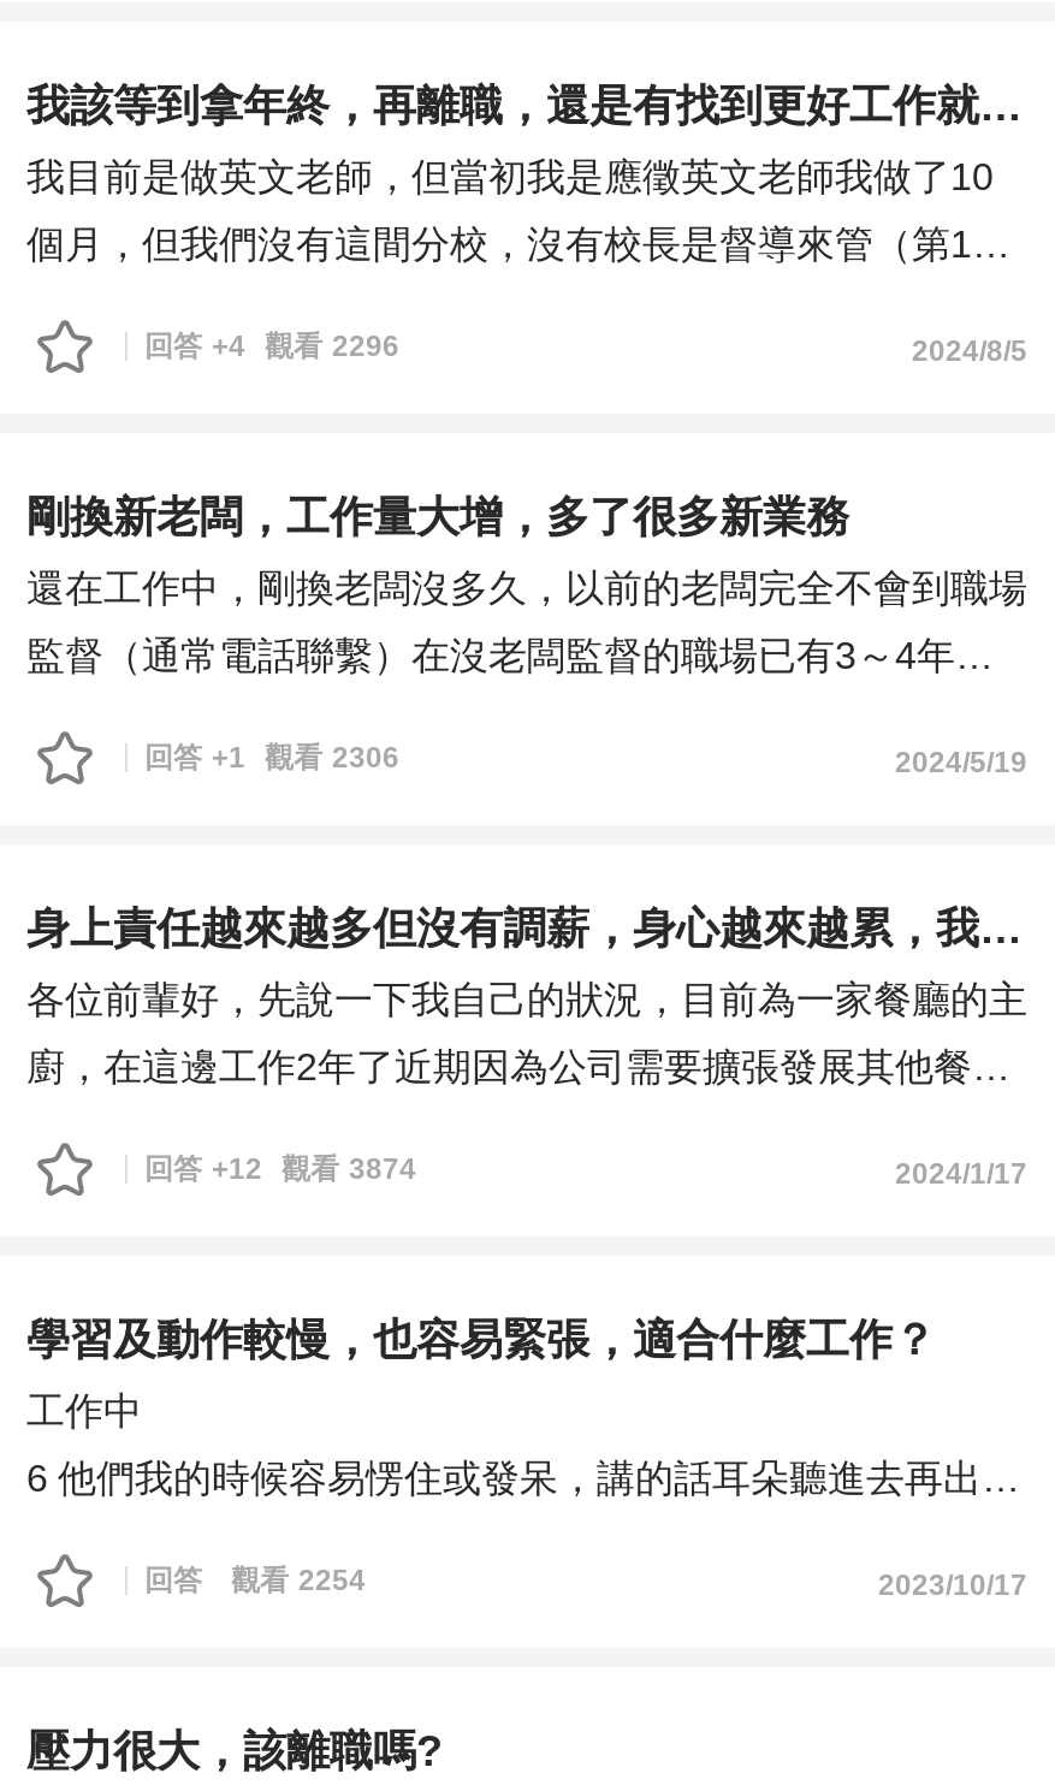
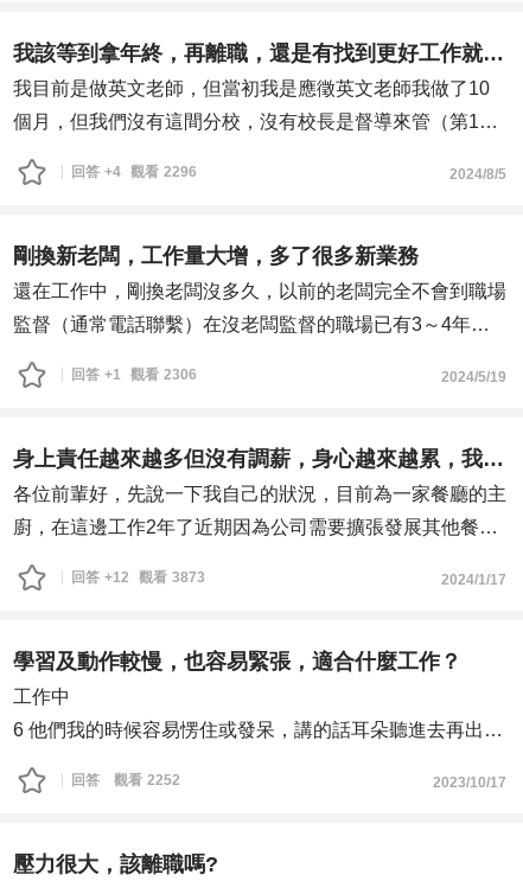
[144,1152,416,1186] 回答 +12 觀看 3874 -> [71,569,205,586] 回答 +12 觀看 3873
[144,1563,366,1597] 回答 觀看 2254 -> [71,772,180,788] 回答 觀看 2252

